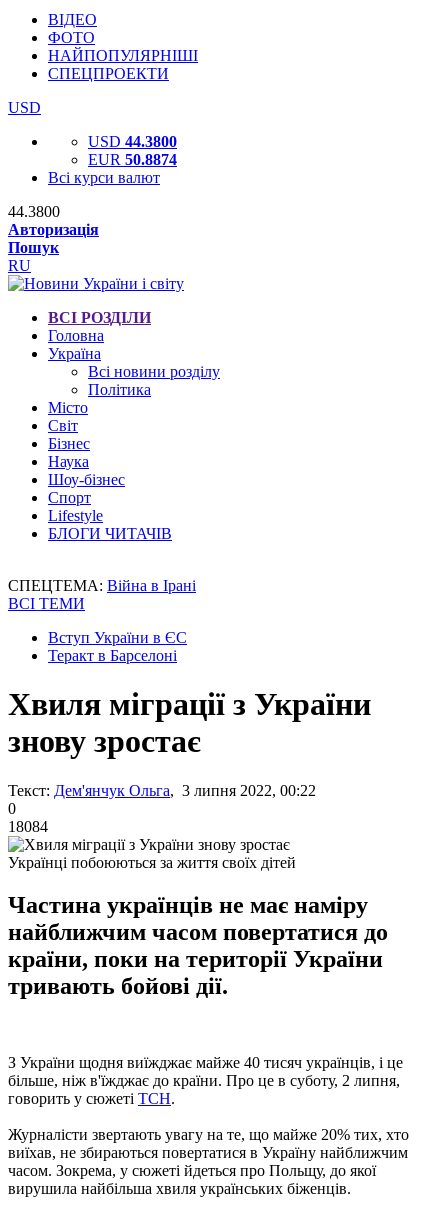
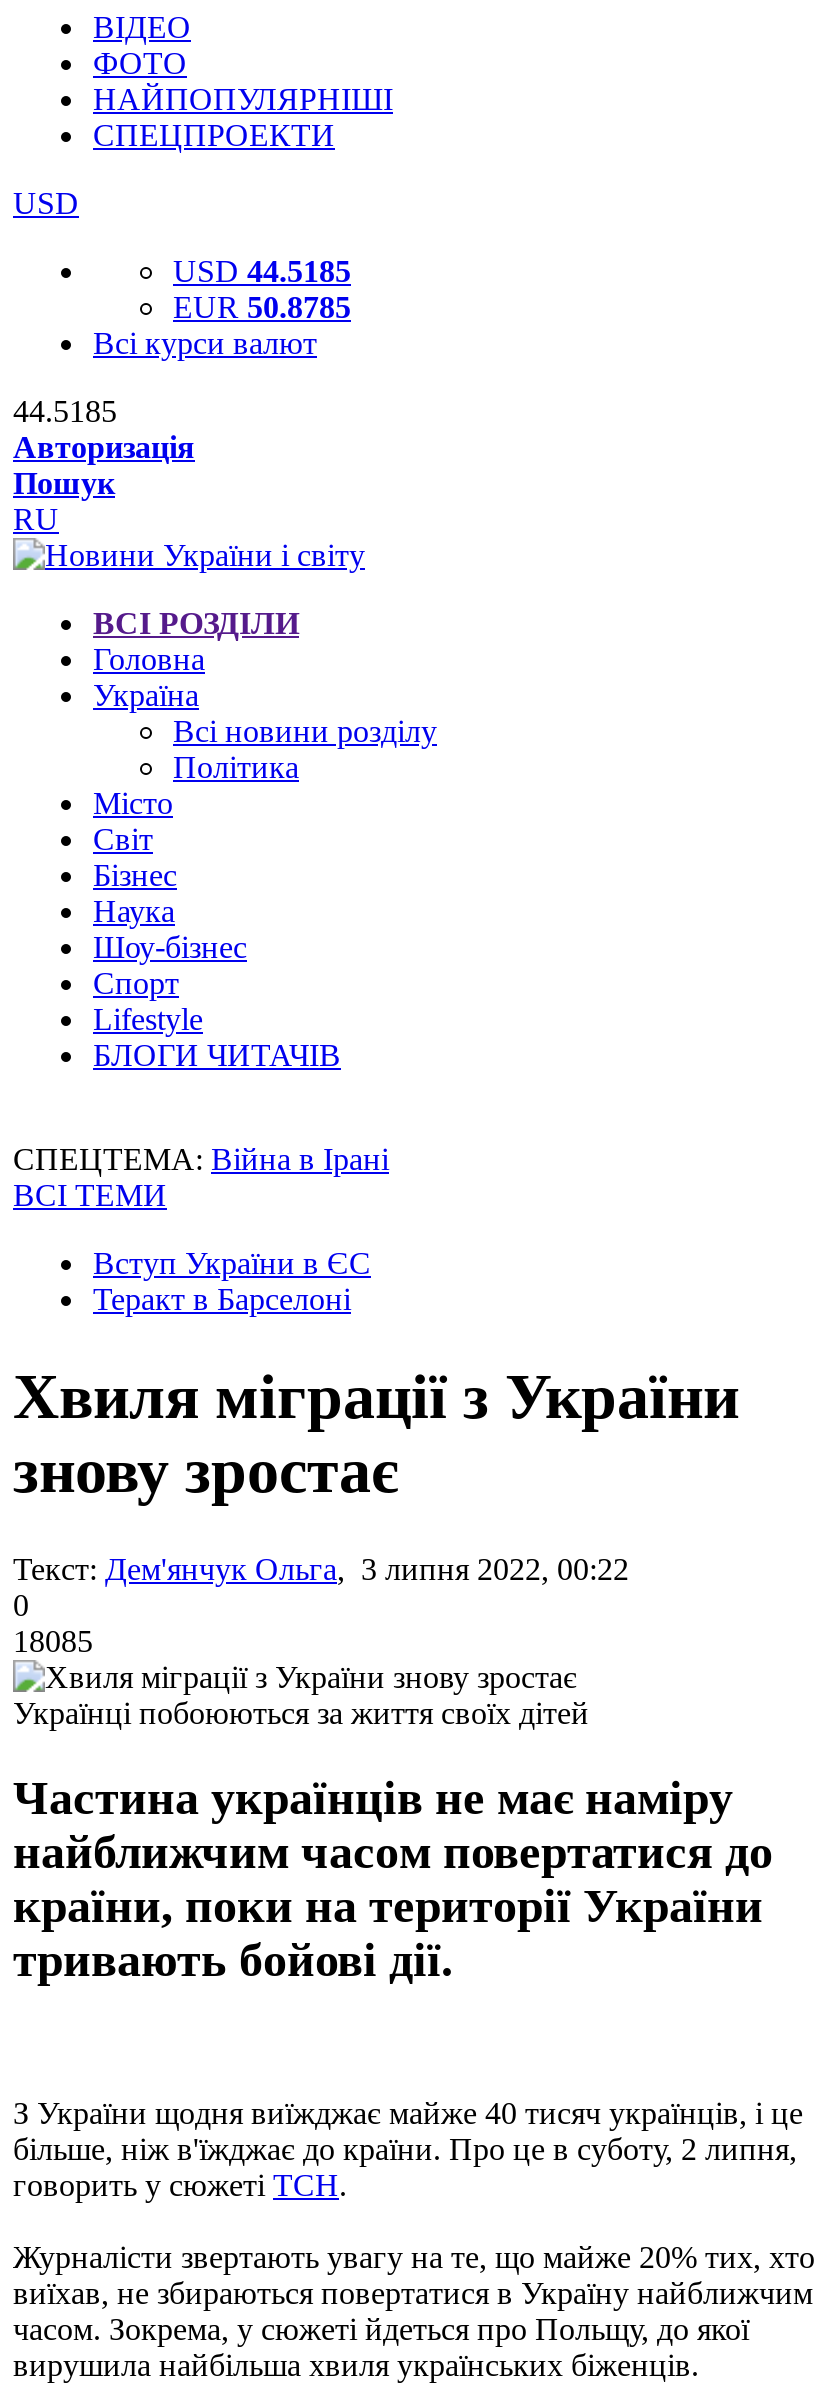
[88,133,177,150] USD 44.3800 -> [173,254,351,288] USD 44.5185
[88,151,177,168] EUR 50.8874 -> [173,290,351,324] EUR 50.8785
[8,203,60,220] 44.3800 -> [13,394,117,428] 44.5185
[8,818,48,835] 18084 -> [13,1624,93,1658] 18085

